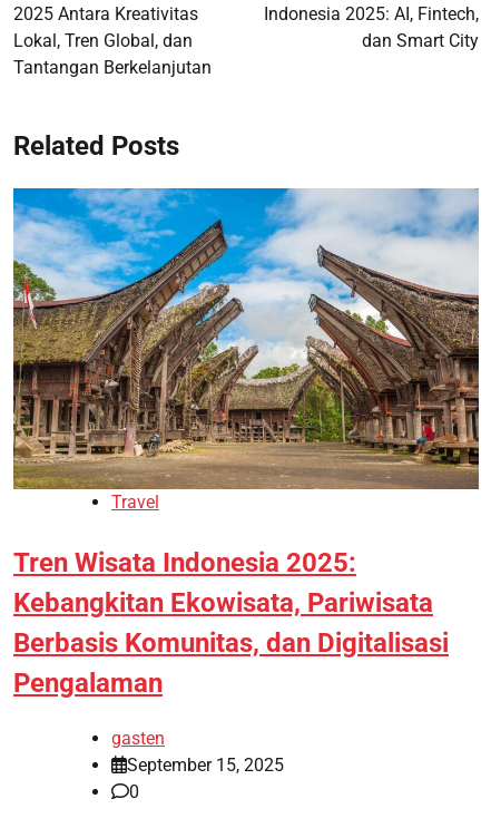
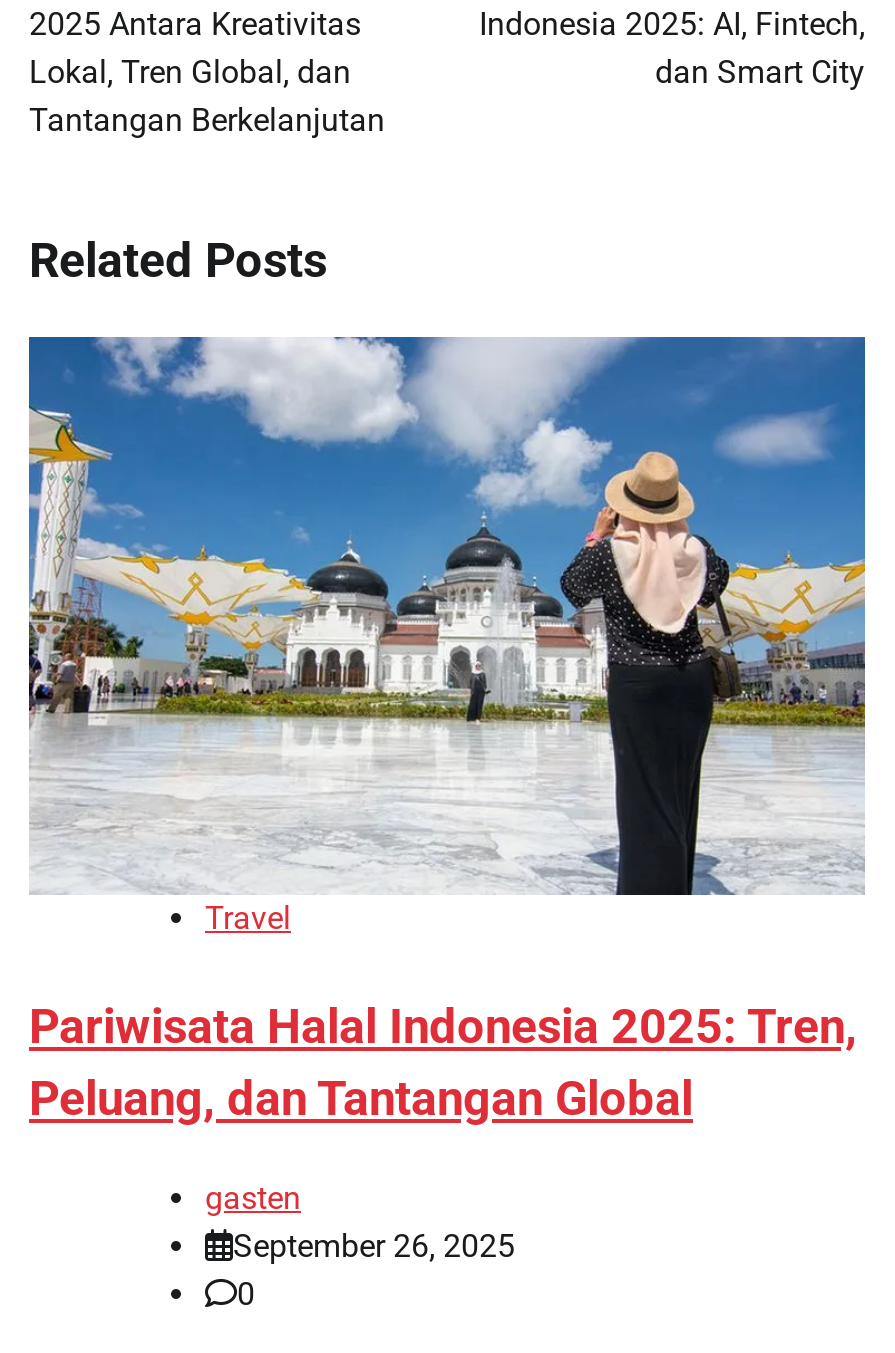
[12,187,480,490] [image] -> [27,336,867,896] [image]
[13,547,449,699] Tren Wisata Indonesia 2025: | Kebangkitan Ekowisata, Pariwisata | Berbasis Komunitas, dan Digitalisasi | Pengalaman -> [29,999,857,1127] Pariwisata Halal Indonesia 2025: Tren, | Peluang, dan Tantangan Global
[127,755,284,776] September 15, 2025 -> [233,1227,515,1265] September 26, 2025

